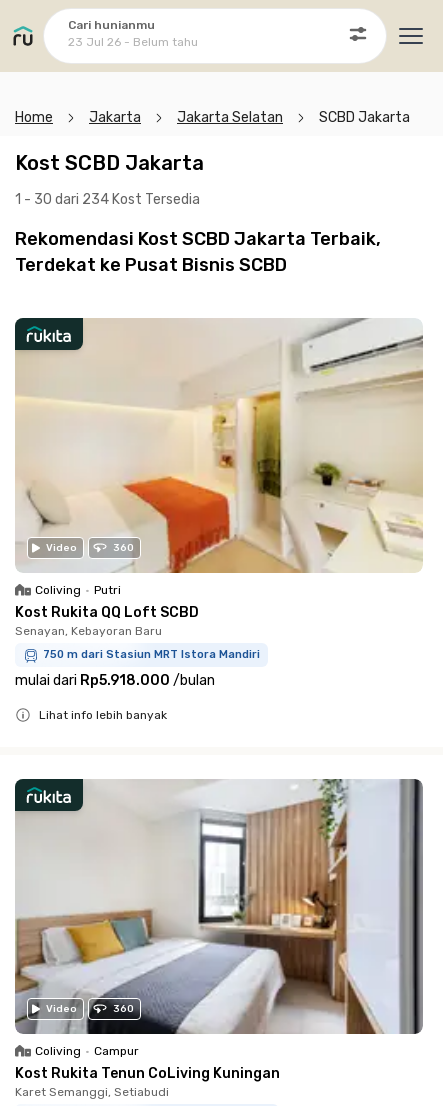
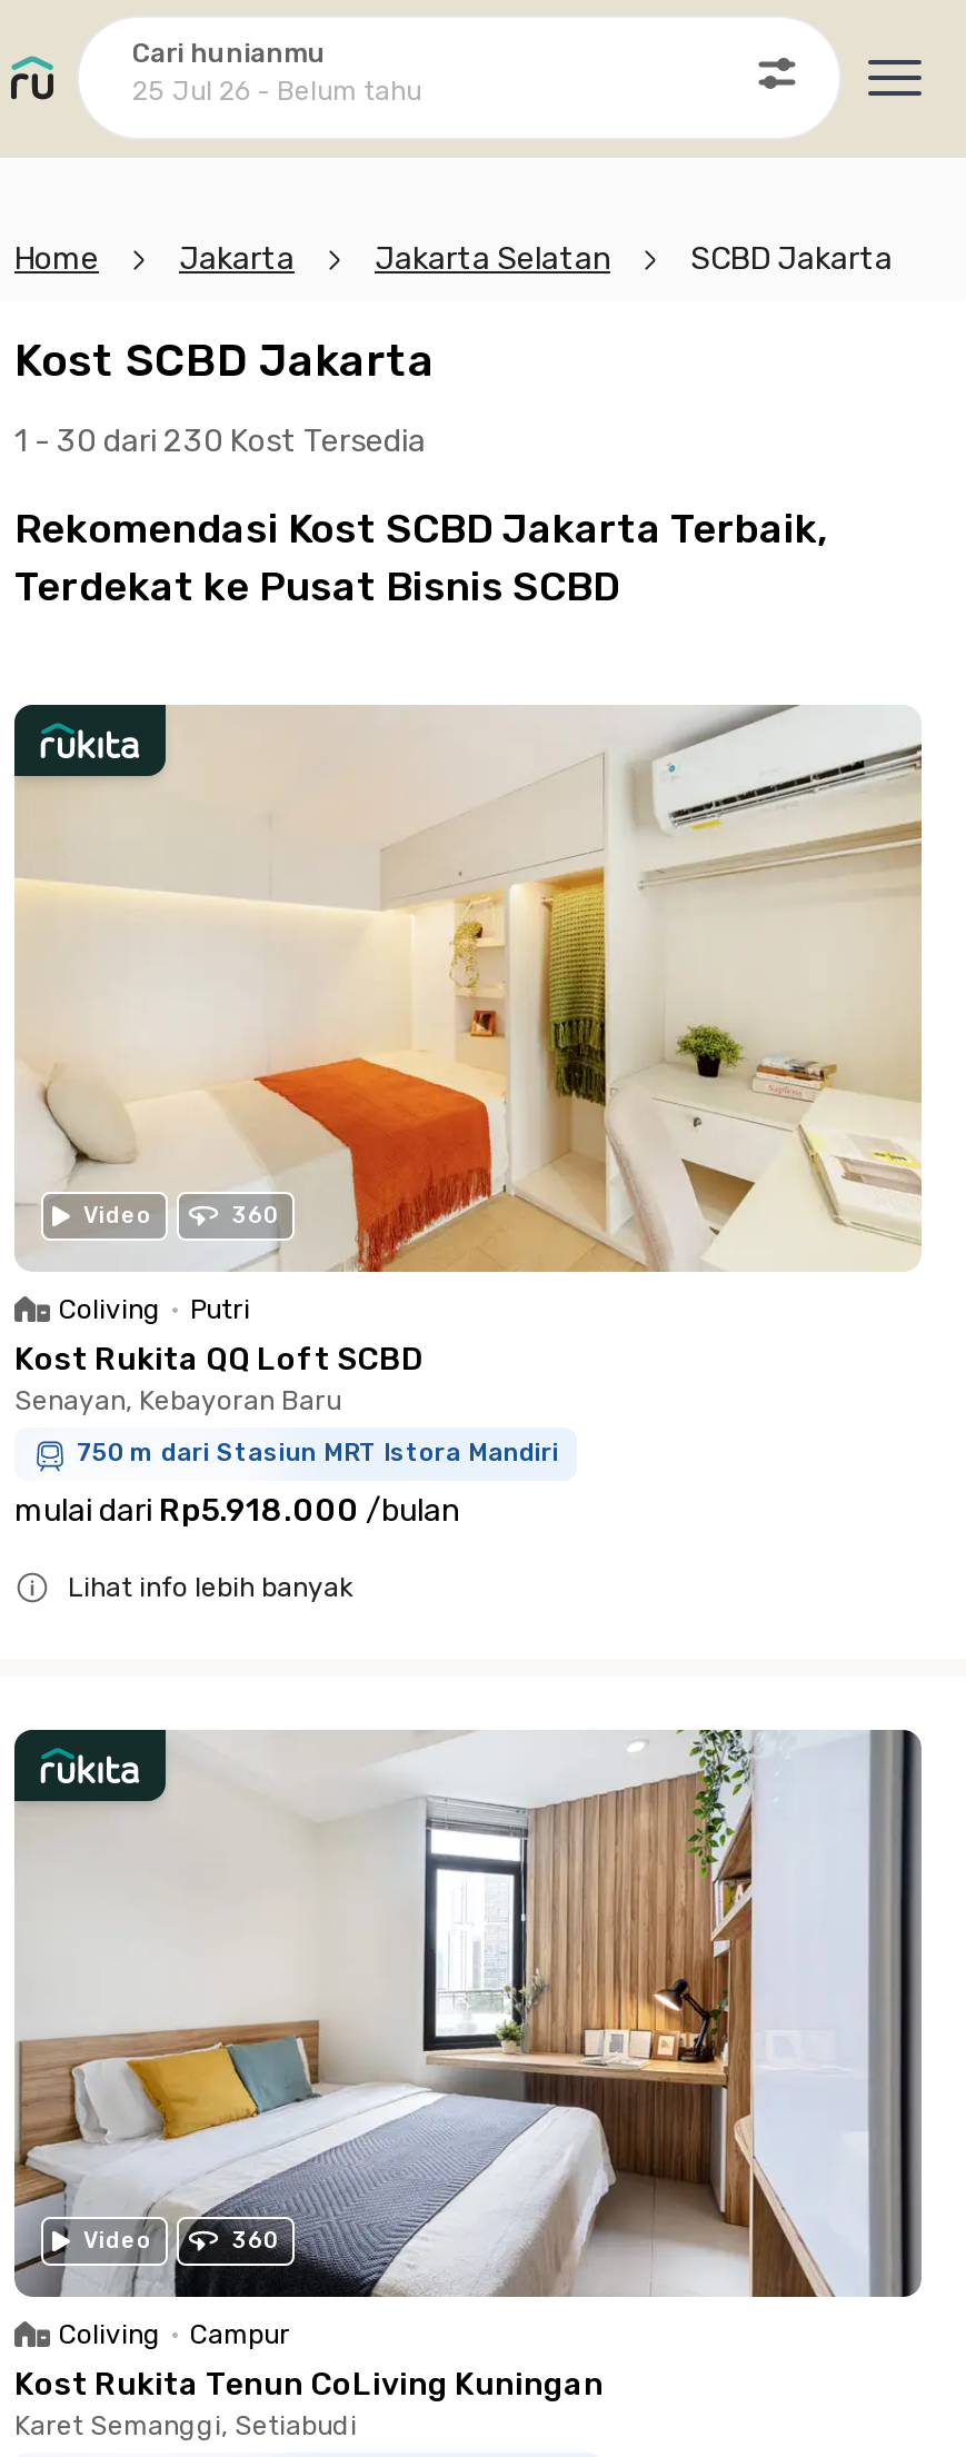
[68,34,198,48] 23 Jul 26 - Belum tahu -> [132,74,421,106] 25 Jul 26 - Belum tahu
[15,191,200,208] 1 - 30 dari 234 Kost Tersedia -> [14,422,426,460] 1 - 30 dari 230 Kost Tersedia

